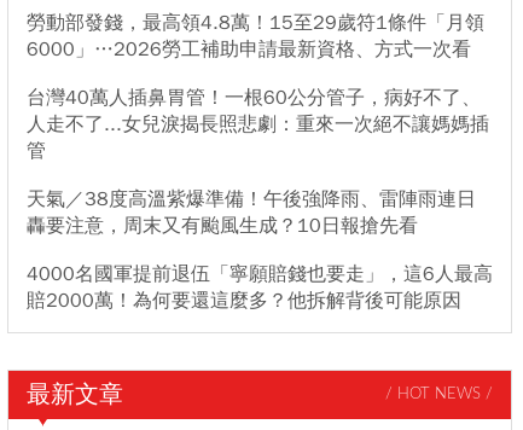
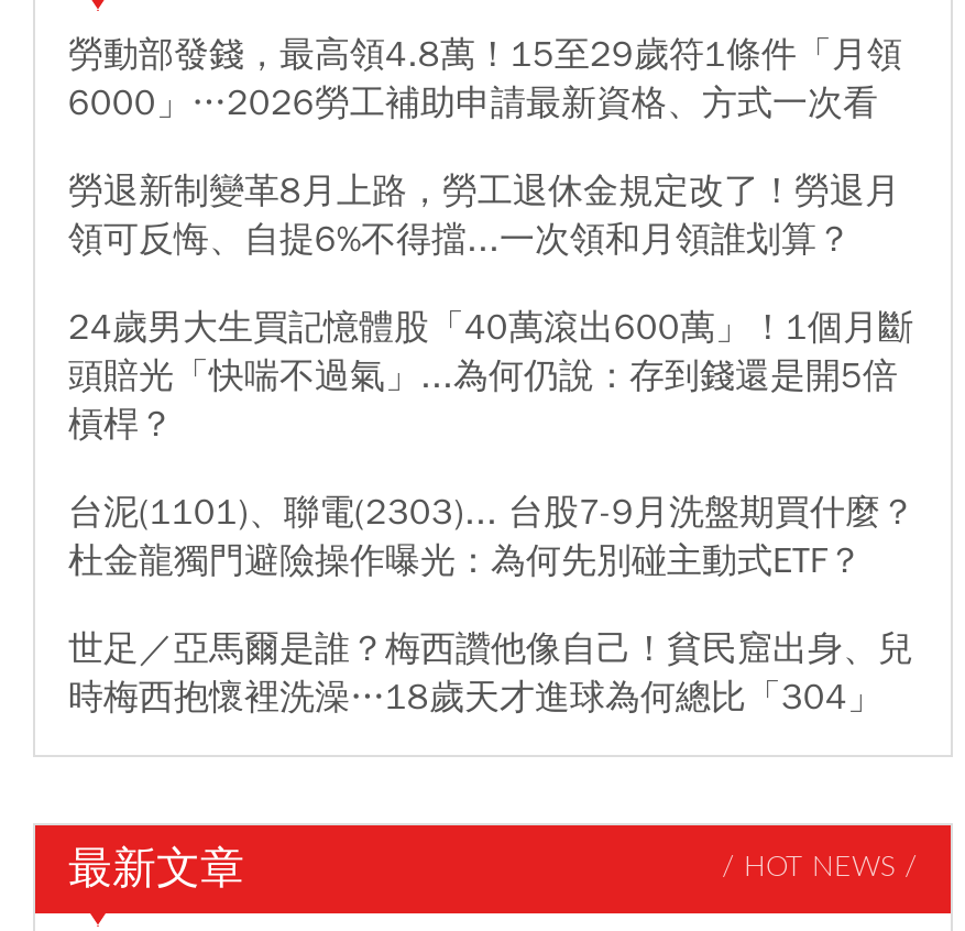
[27,86,493,313] 台灣40萬人插鼻胃管！一根60公分管子，病好不了、 | 人走不了...女兒淚揭長照悲劇：重來一次絕不讓媽媽插 | 管 | 天氣／38度高溫紫爆準備！午後強降雨、雷陣雨連日 | 轟要注意，周末又有颱風生成？10日報搶先看 | 4000名國軍提前退伍「寧願賠錢也要走」，這6人最高 | 賠2000萬！為何要還這麼多？他拆解背後可能原因 -> [68,169,915,719] 勞退新制變革8月上路，勞工退休金規定改了！勞退月 | 領可反悔、自提6%不得擋...一次領和月領誰划算？ | 24歲男大生買記憶體股「40萬滾出600萬」！1個月斷 | 頭賠光「快喘不過氣」...為何仍說：存到錢還是開5倍 | 槓桿？ | 台泥(1101)、聯電(2303)... 台股7-9月洗盤期買什麼？ | 杜金龍獨門避險操作曝光：為何先別碰主動式ETF？ | 世足／亞馬爾是誰？梅西讚他像自己！貧民窟出身、兒 | 時梅西抱懷裡洗澡…18歲天才進球為何總比「304」

